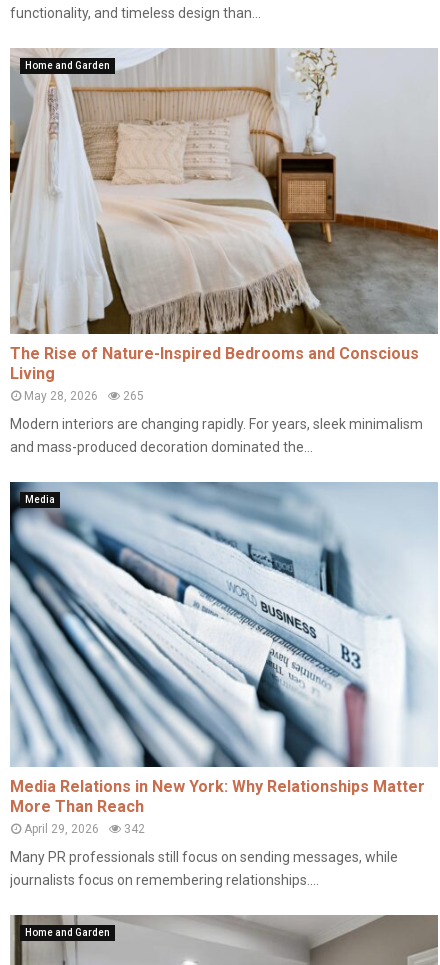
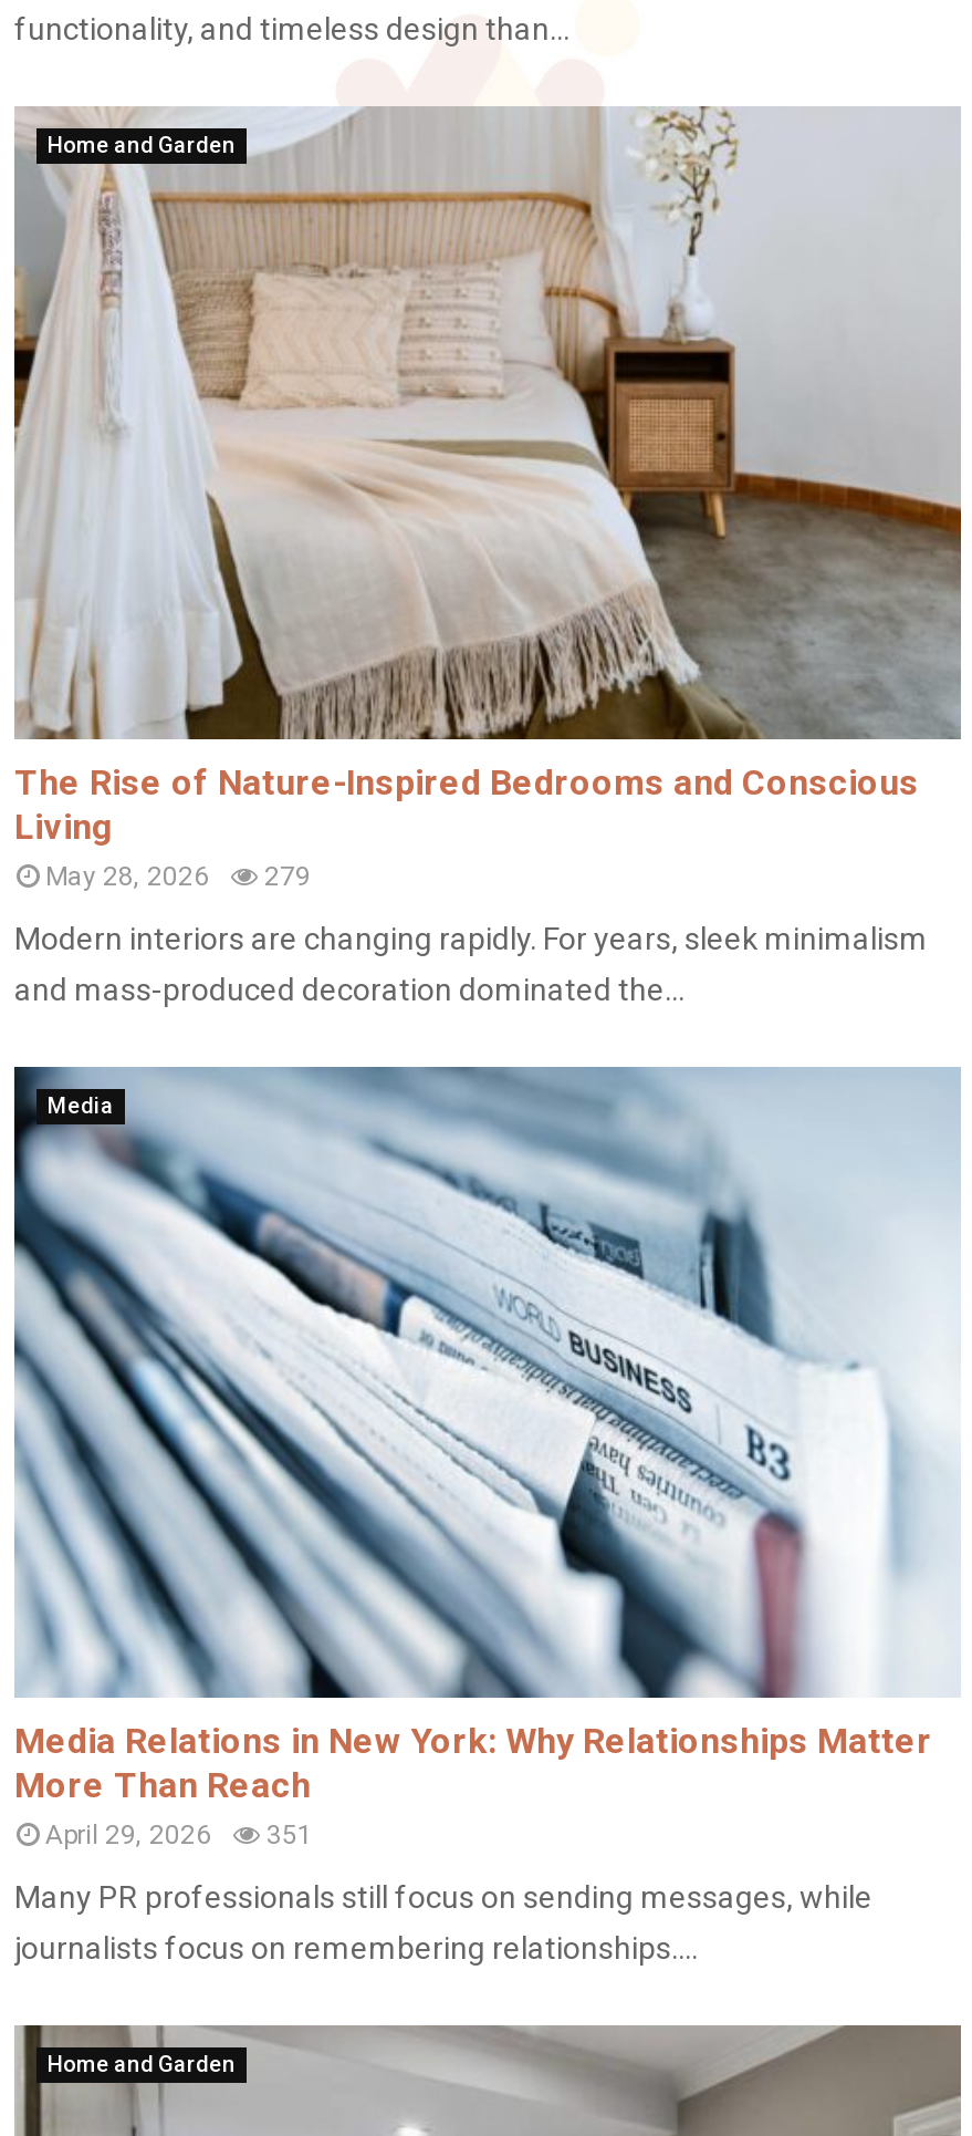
[24,389,144,403] May 28, 2026 265 -> [45,860,311,891] May 28, 2026 279
[24,822,145,836] April 29, 2026 342 -> [45,1819,313,1850] April 29, 2026 351

